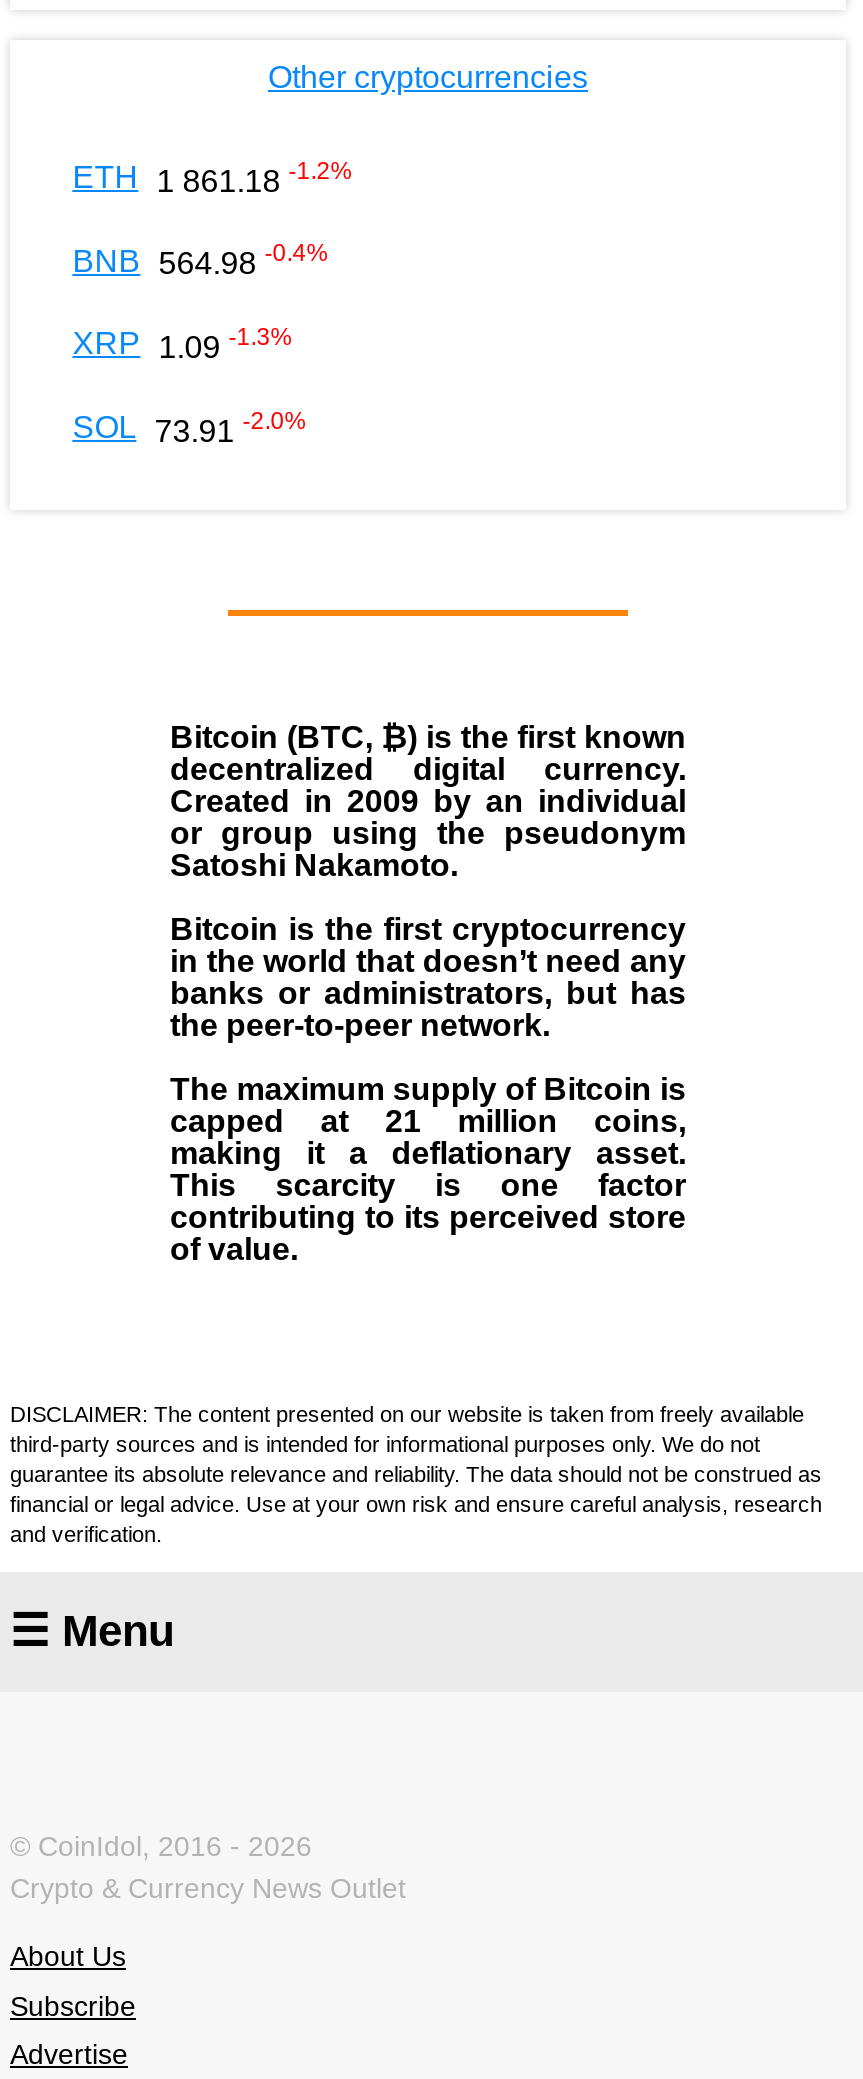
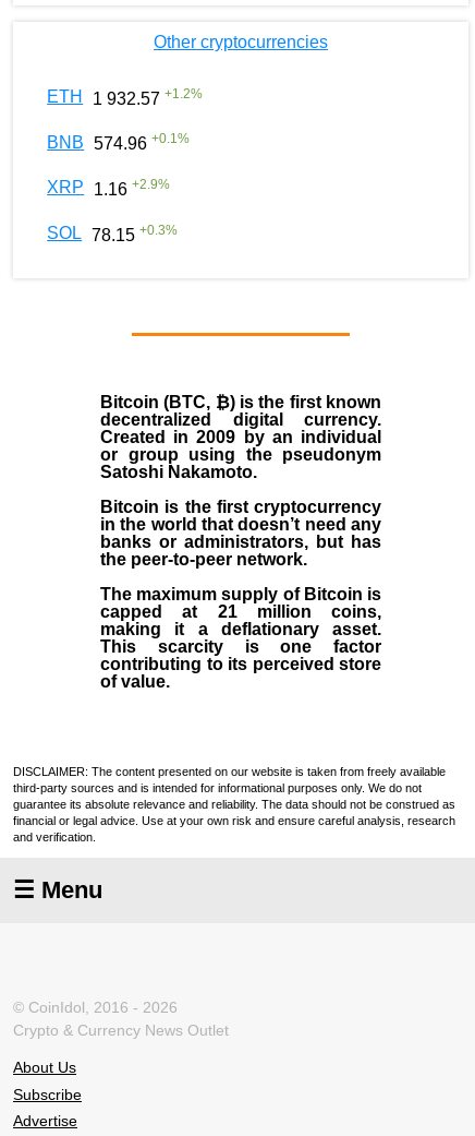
[72,156,352,197] ETH 1 861.18 -1.2% -> [47,85,203,108] ETH 1 932.57 +1.2%
[72,240,328,281] BNB 564.98 -0.4% -> [47,131,190,153] BNB 574.96 +0.1%
[72,323,292,364] XRP 1.09 -1.3% -> [47,176,170,199] XRP 1.16 +2.9%
[72,407,306,447] SOL 73.91 -2.0% -> [47,222,178,244] SOL 78.15 +0.3%

